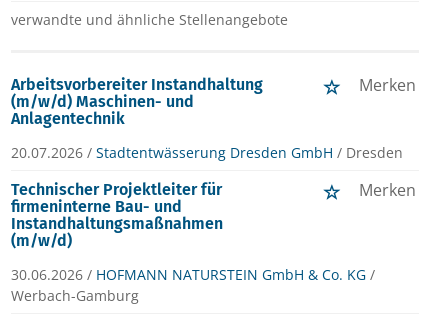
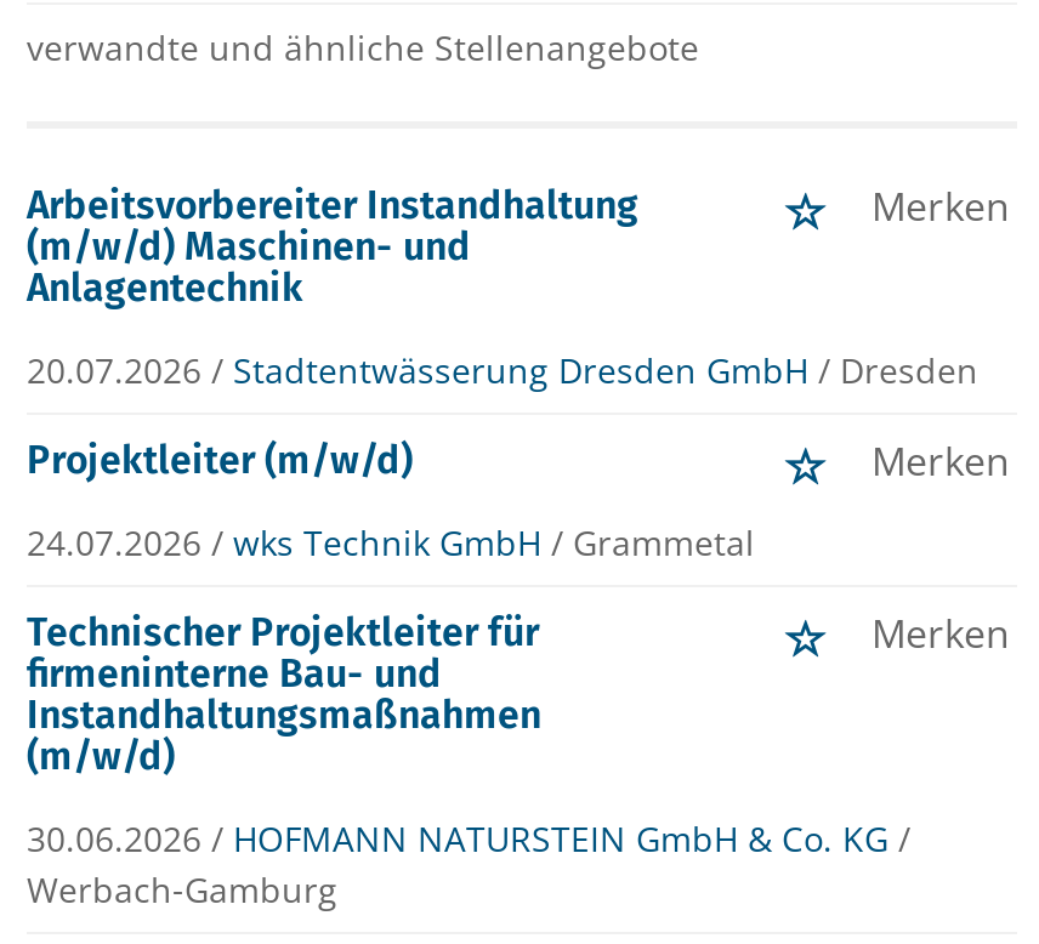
none -> [27,435,1010,566] Projektleiter (m/w/d) | Merken | 24.07.2026 / wks Technik GmbH / Grammetal

